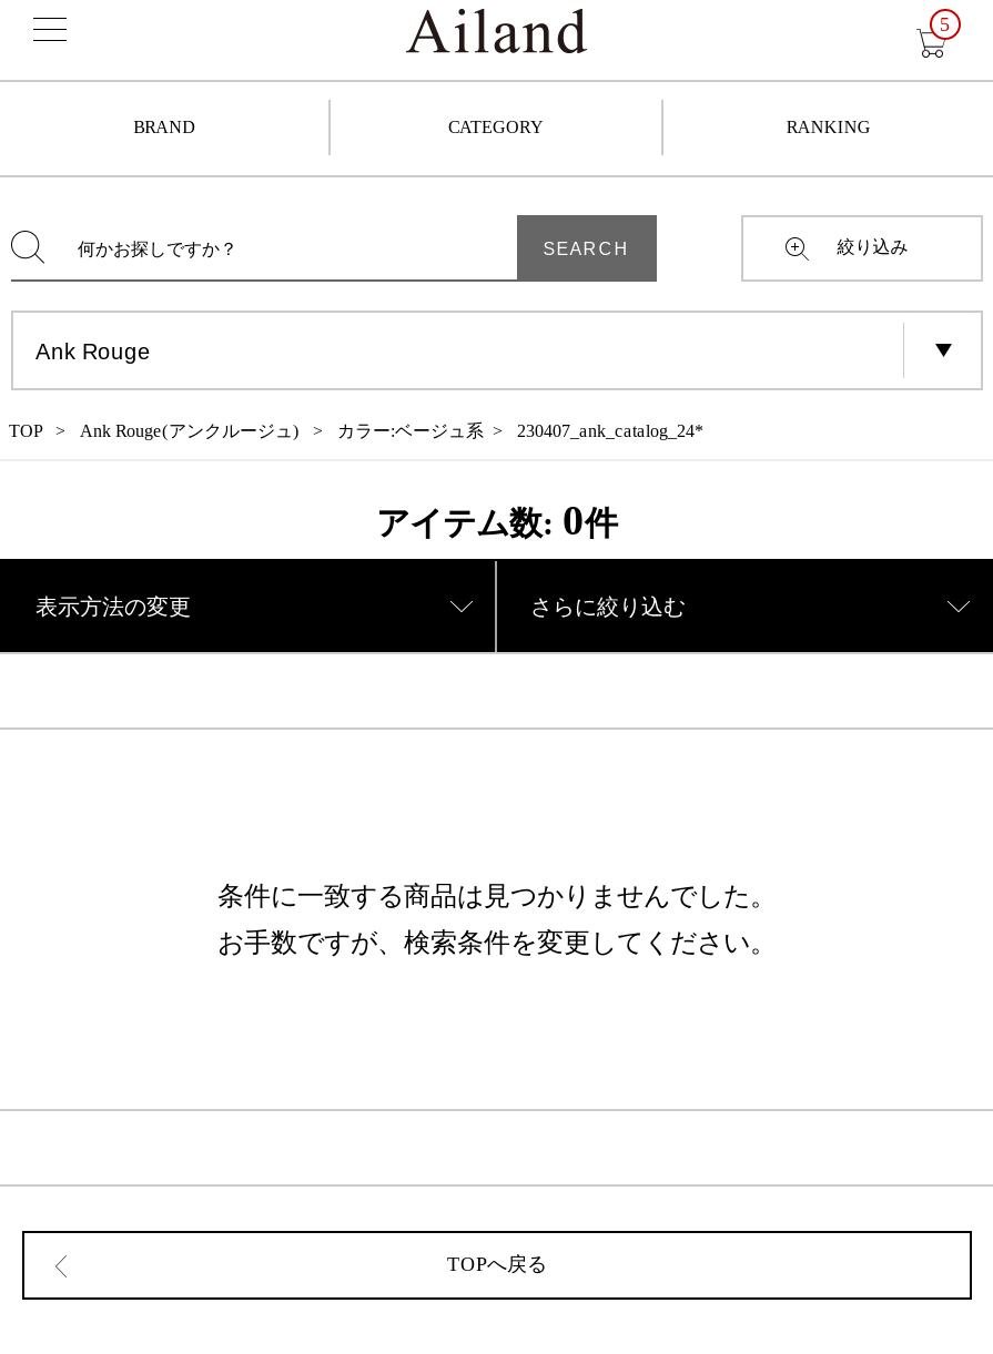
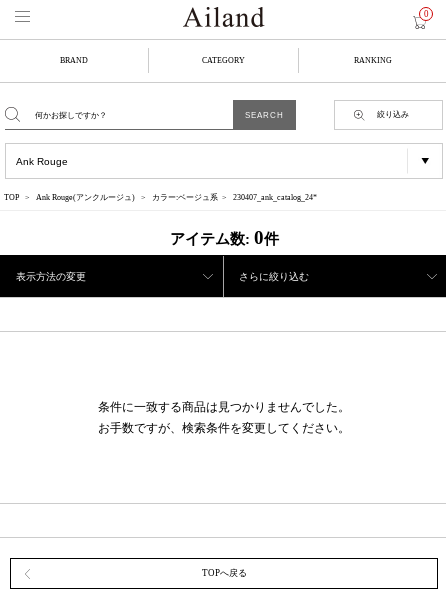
[940,13,951,35] 5 -> [423,9,428,19] 0

